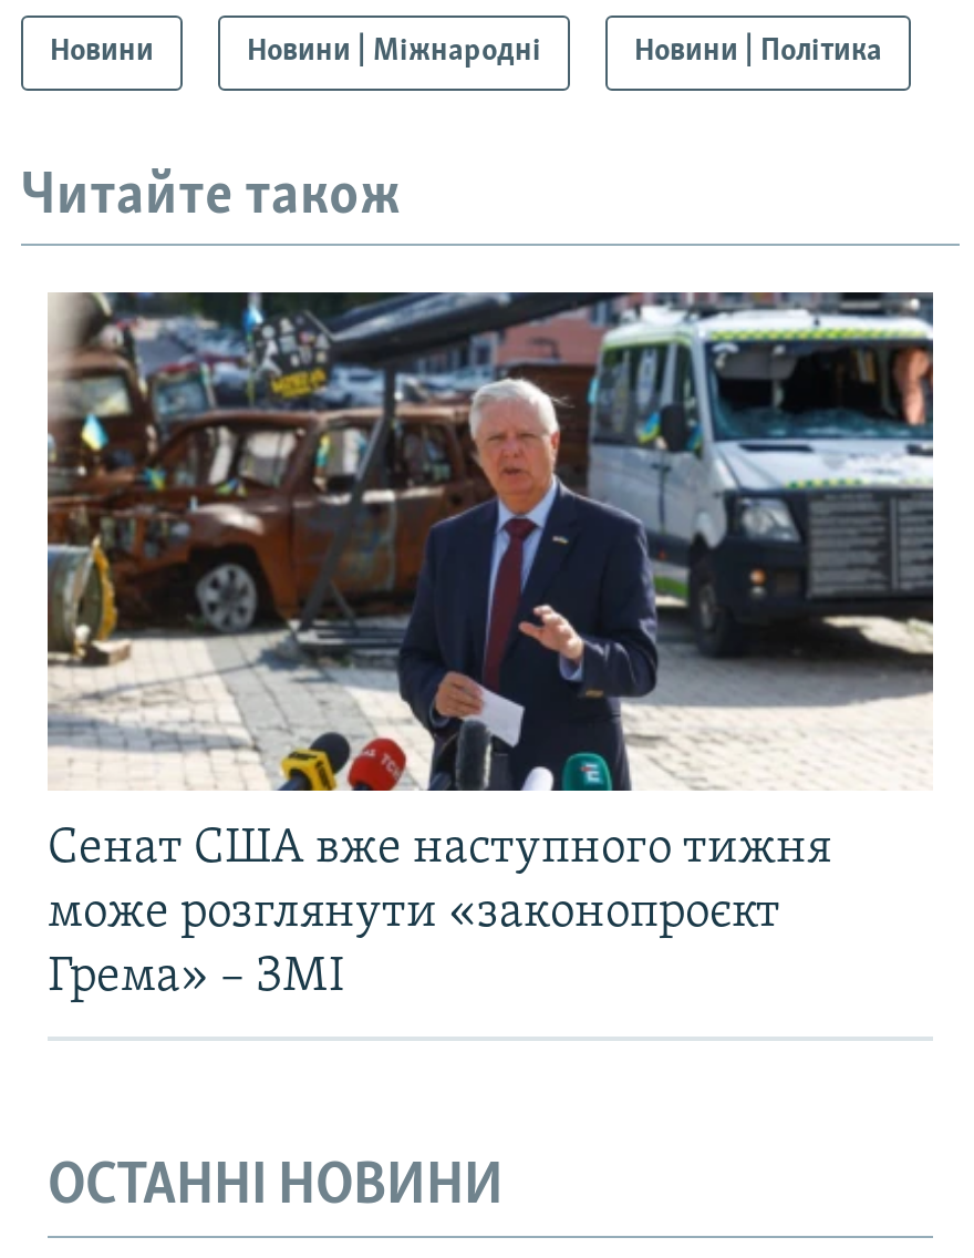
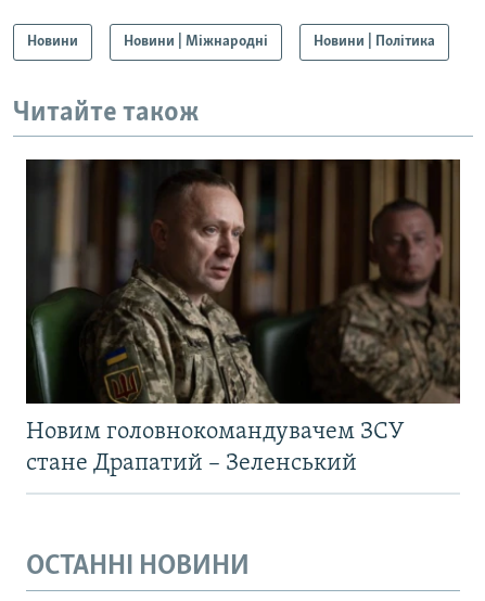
[45,290,935,1004] [image] | Сенат CША вже наступного тижня | може розглянути «законопроєкт | Грема» – ЗМІ -> [25,158,461,477] [image] | Новим головнокомандувачем ЗСУ | стане Драпатий – Зеленський

